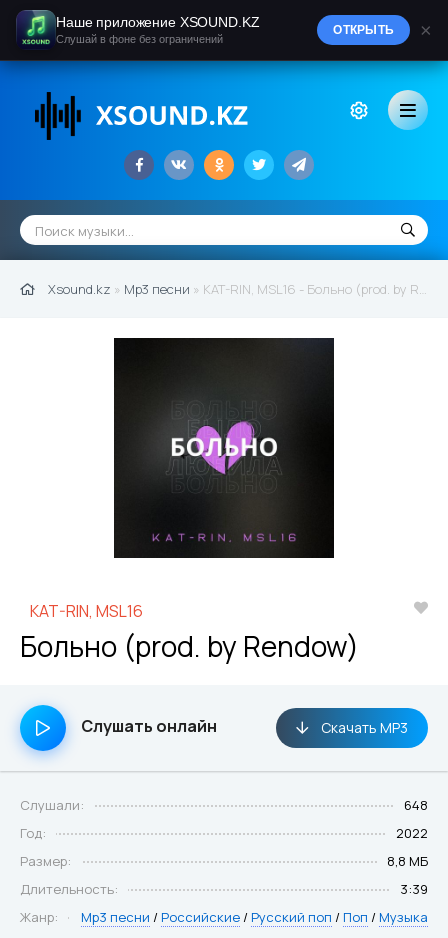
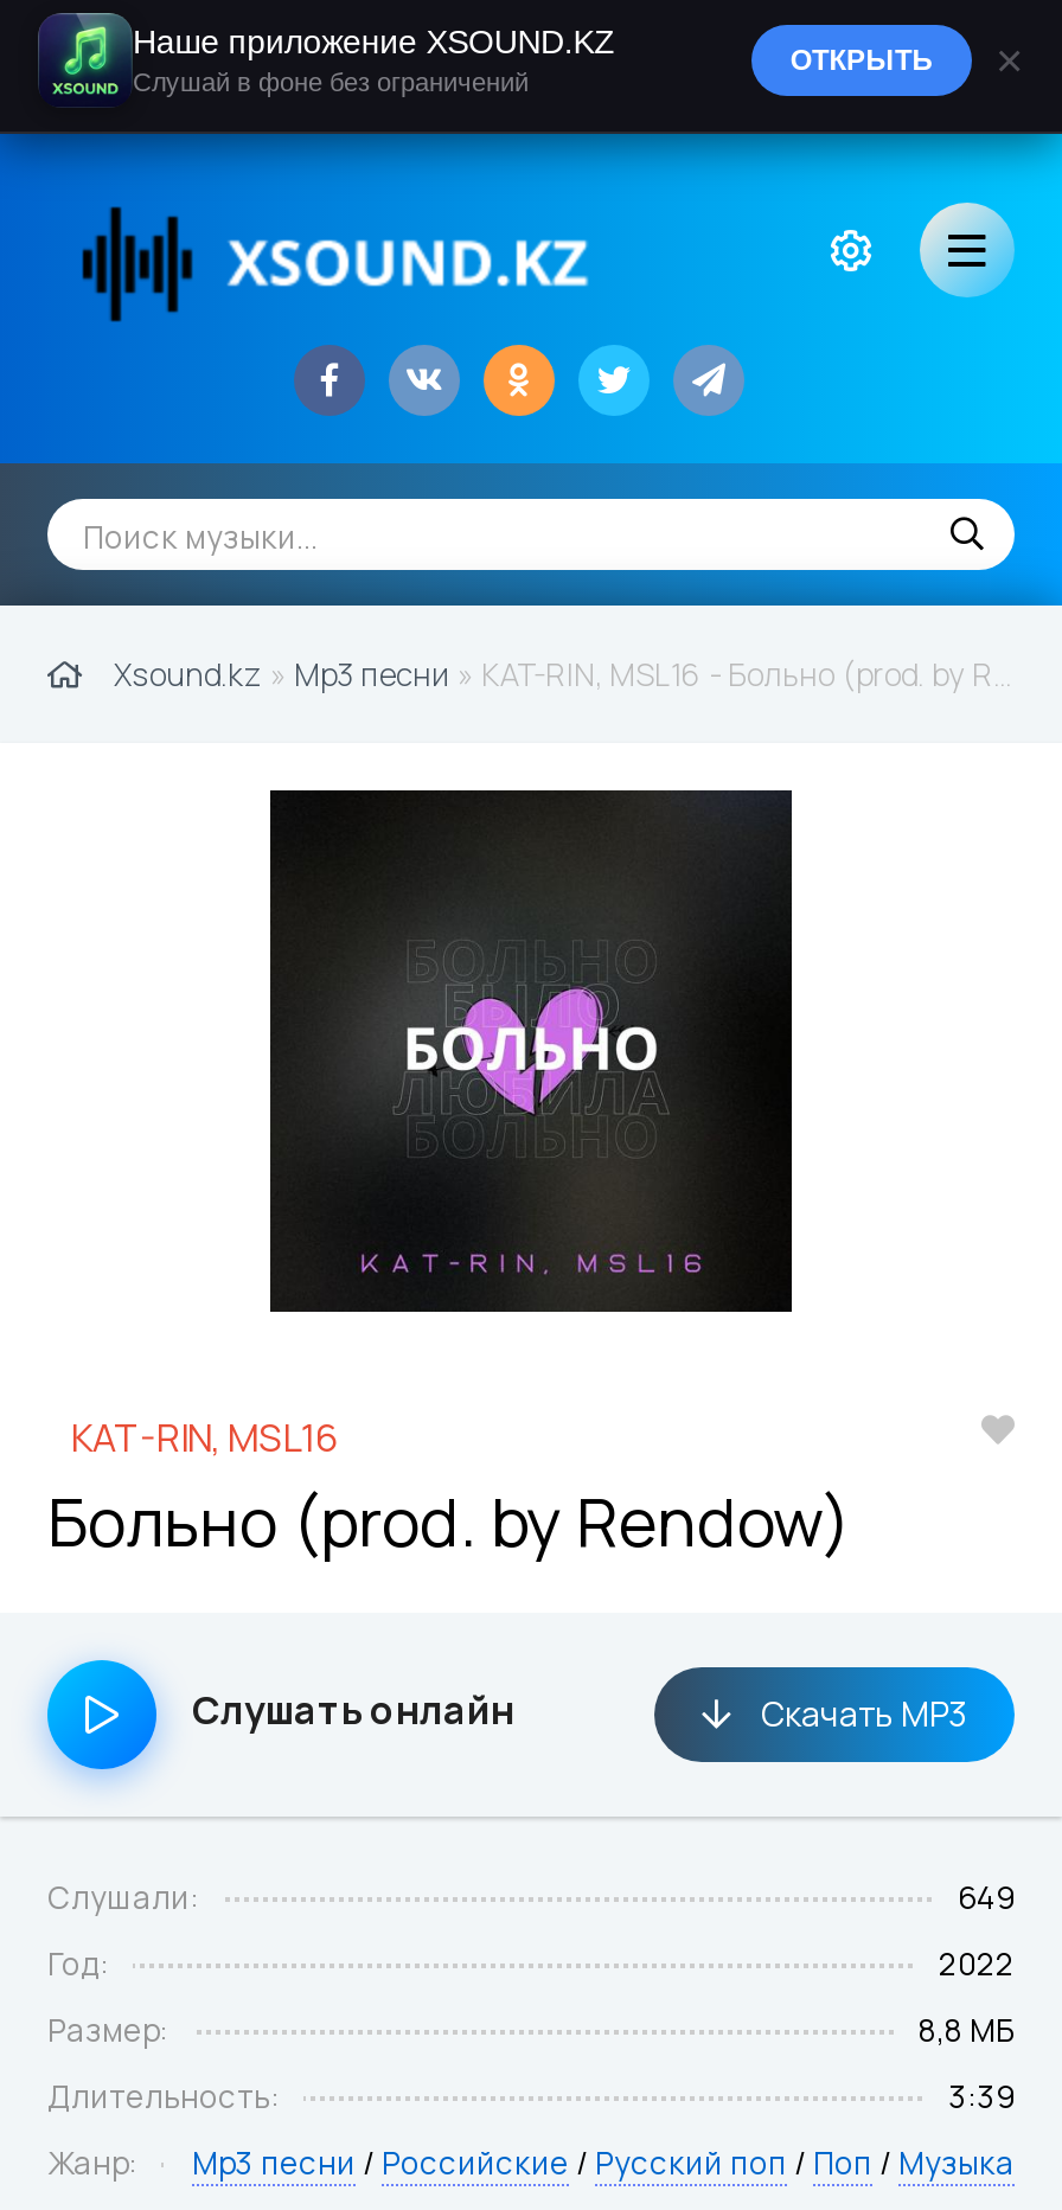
[404,796,428,814] 648 -> [958,1876,1015,1918] 649

